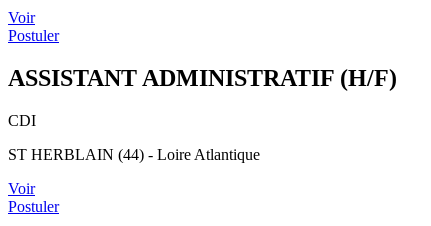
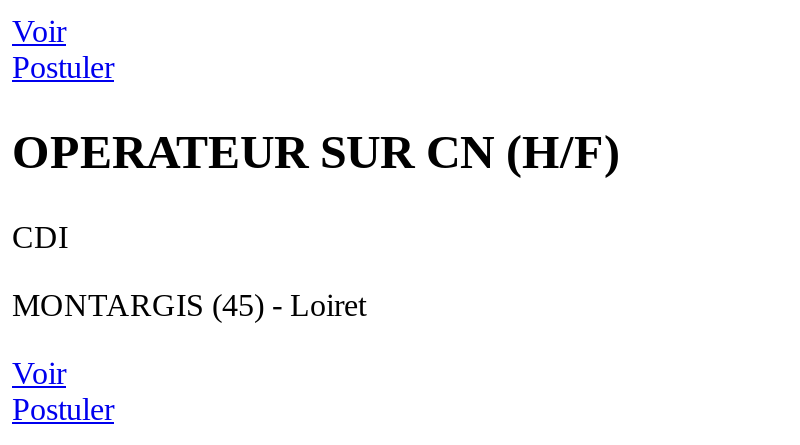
[8,65,397,91] ASSISTANT ADMINISTRATIF (H/F) -> [12,126,620,178] OPERATEUR SUR CN (H/F)
[8,146,260,163] ST HERBLAIN (44) - Loire Atlantique -> [12,287,366,321] MONTARGIS (45) - Loiret

